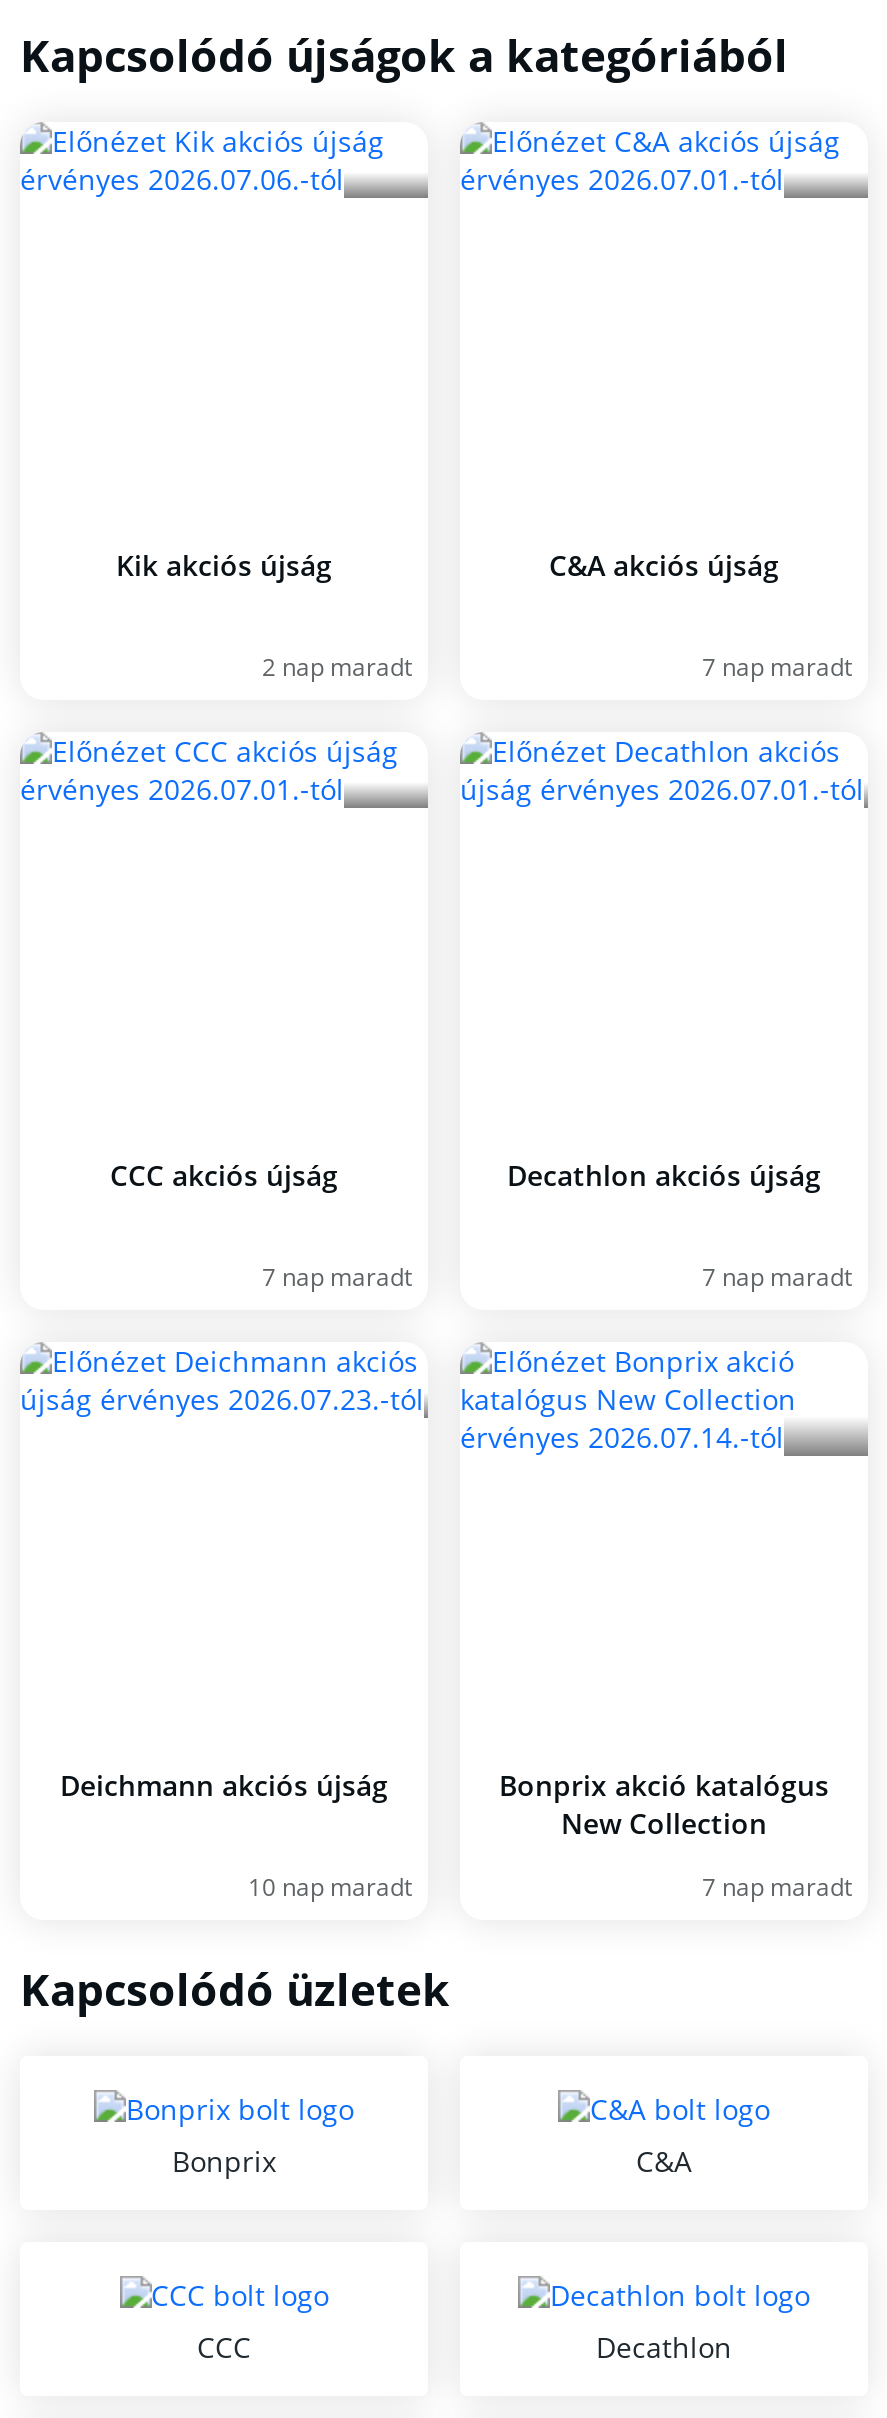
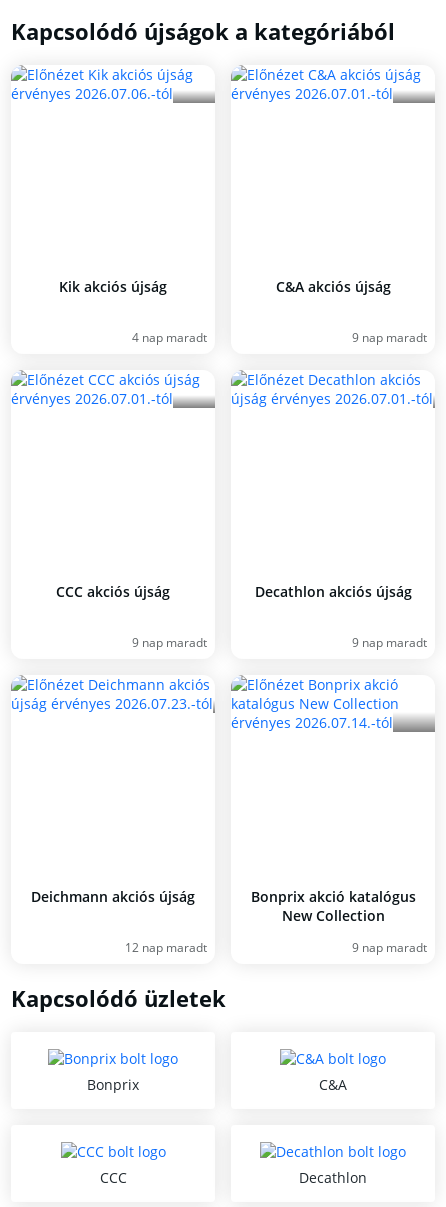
[262,650,412,684] 2 nap maradt -> [132,329,207,346] 4 nap maradt
[702,650,852,684] 7 nap maradt -> [352,329,427,346] 9 nap maradt
[262,1260,412,1294] 7 nap maradt -> [132,634,207,651] 9 nap maradt
[702,1260,852,1294] 7 nap maradt -> [352,634,427,651] 9 nap maradt
[248,1870,412,1904] 10 nap maradt -> [125,939,207,956] 12 nap maradt
[702,1870,852,1904] 7 nap maradt -> [352,939,427,956] 9 nap maradt

